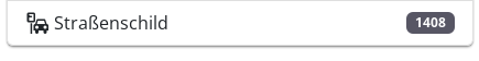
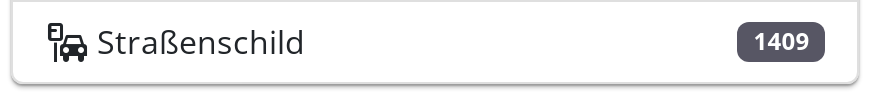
[415,13,446,32] 1408 -> [753,24,809,58] 1409

